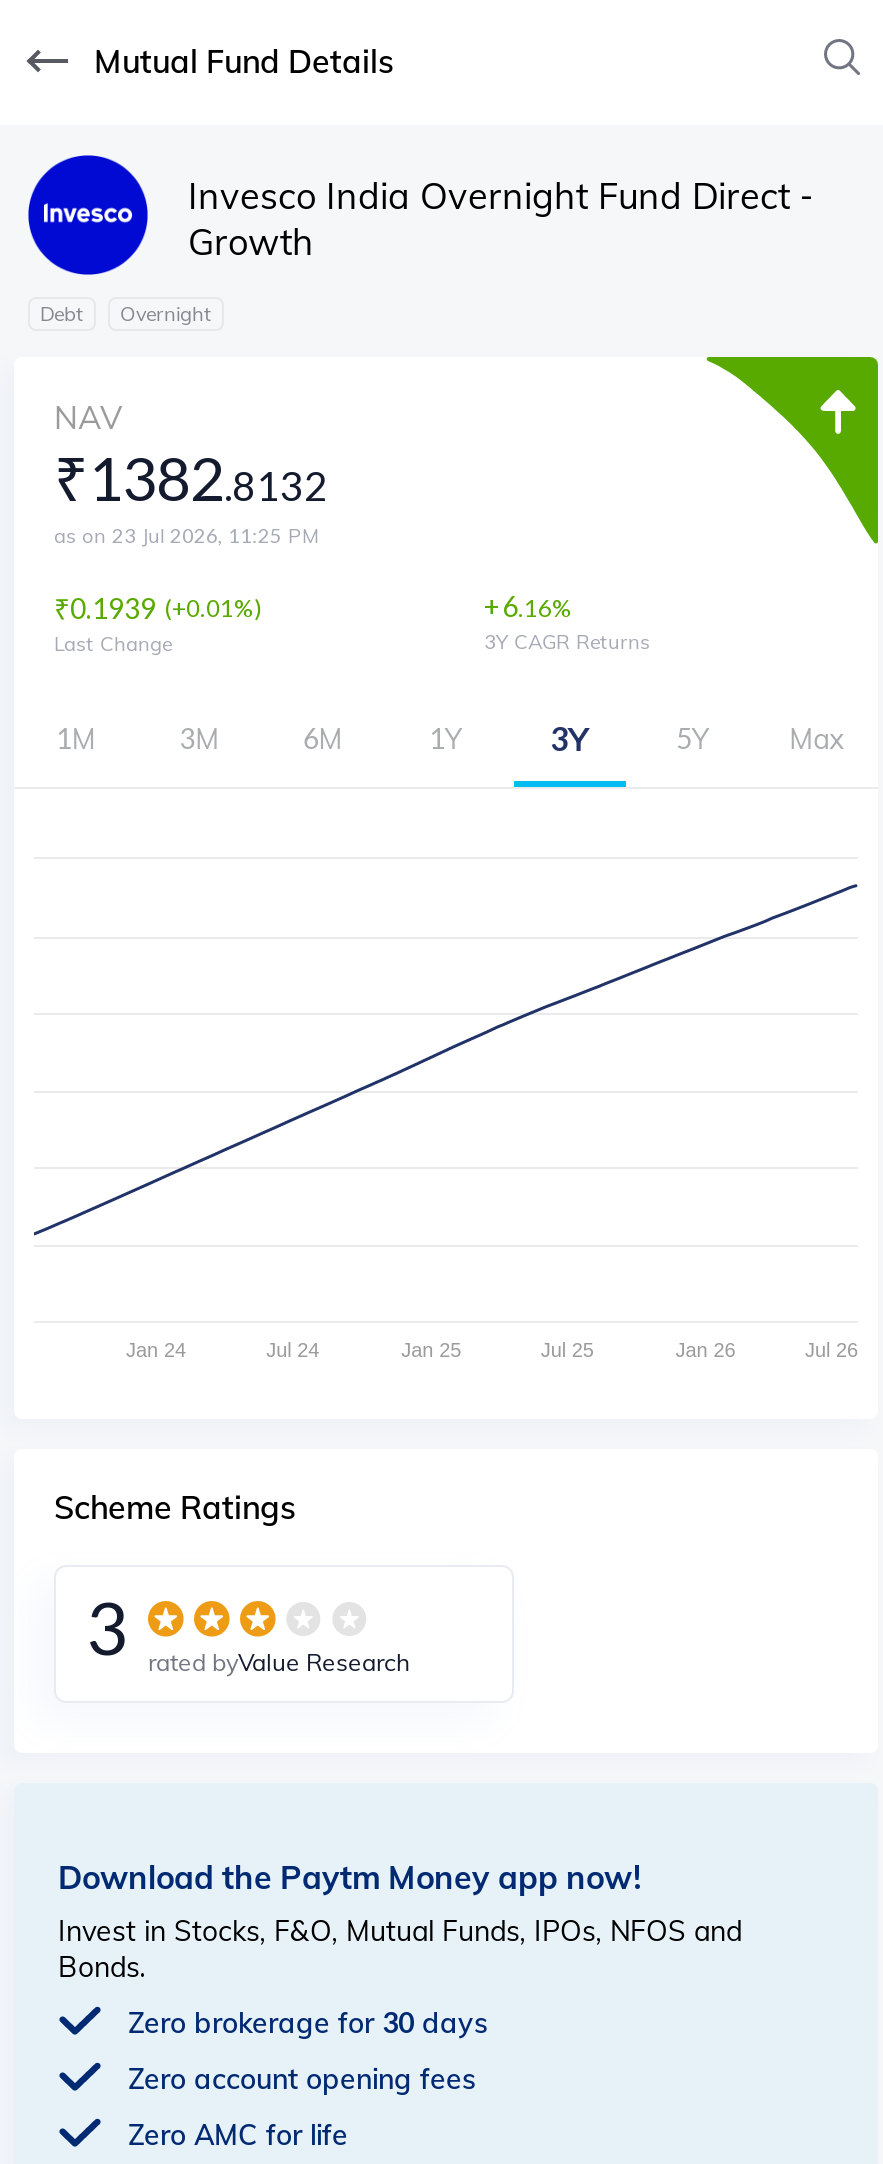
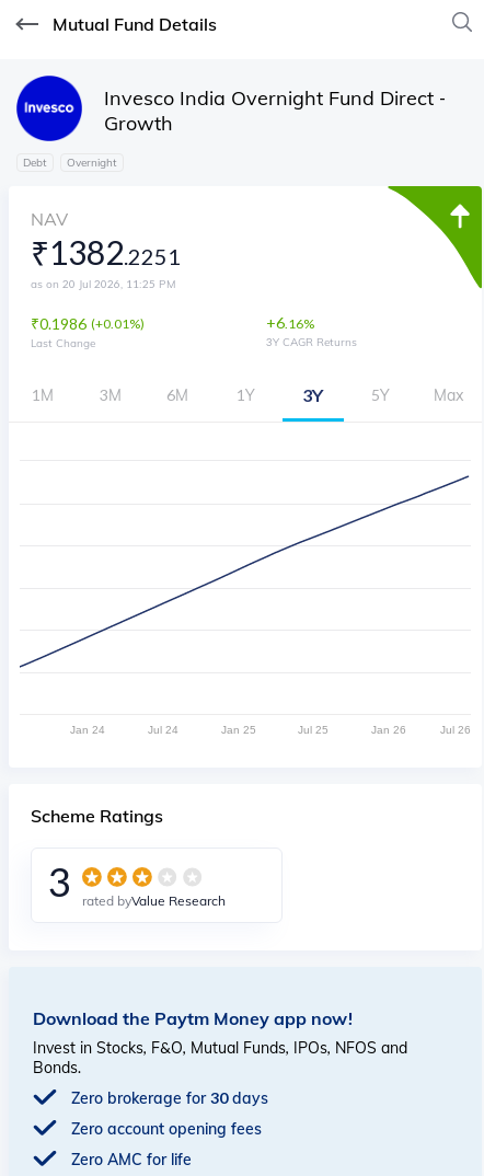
[54,441,328,517] ₹1382.8132 -> [31,232,181,274] ₹1382.2251
[54,523,318,549] as on 23 Jul 2026, 11:25 PM -> [31,277,175,291] as on 20 Jul 2026, 11:25 PM
[54,591,262,627] ₹0.1939 ( 0.01%) -> [31,314,145,334] ₹0.1986 ( 0.01%)

